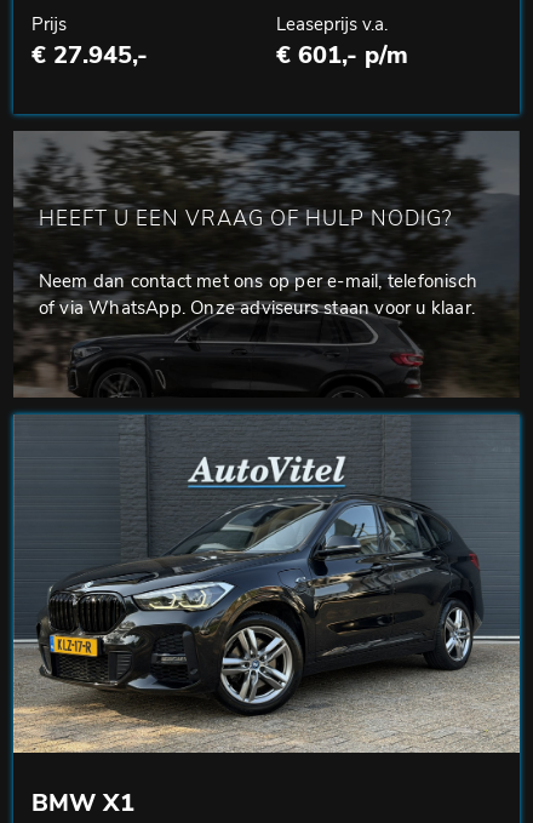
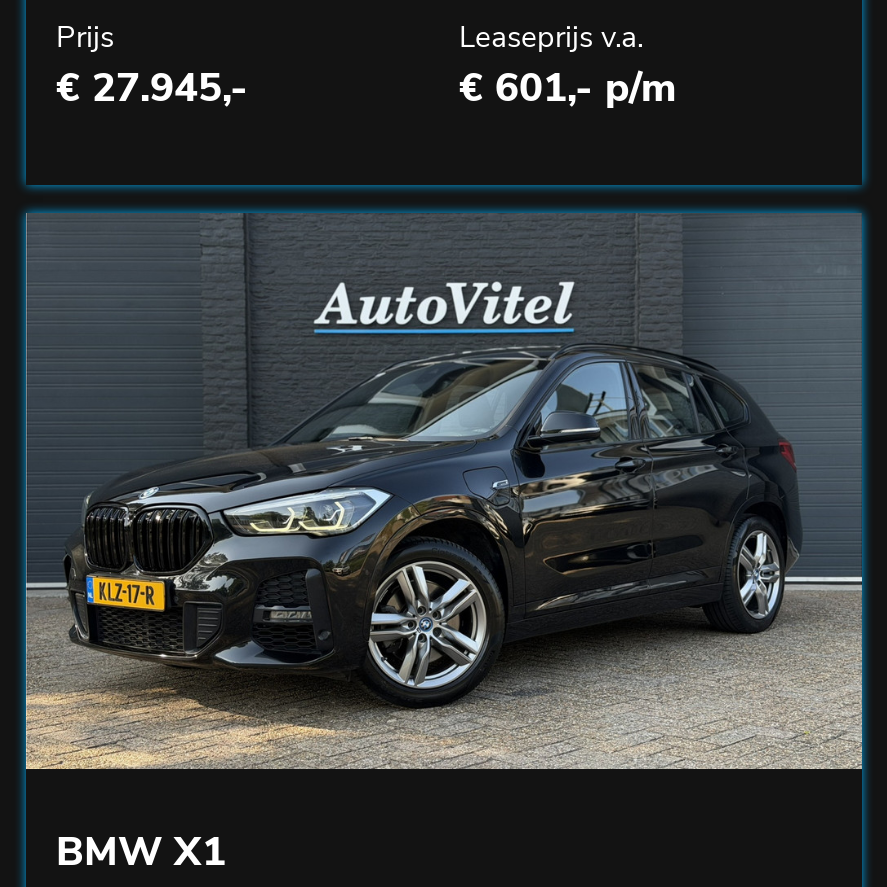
[11,130,522,400] [image] | HEEFT U EEN VRAAG OF HULP NODIG? | Neem dan contact met ons op per e-mail, telefonisch | of via WhatsApp. Onze adviseurs staan voor u klaar. -> none

